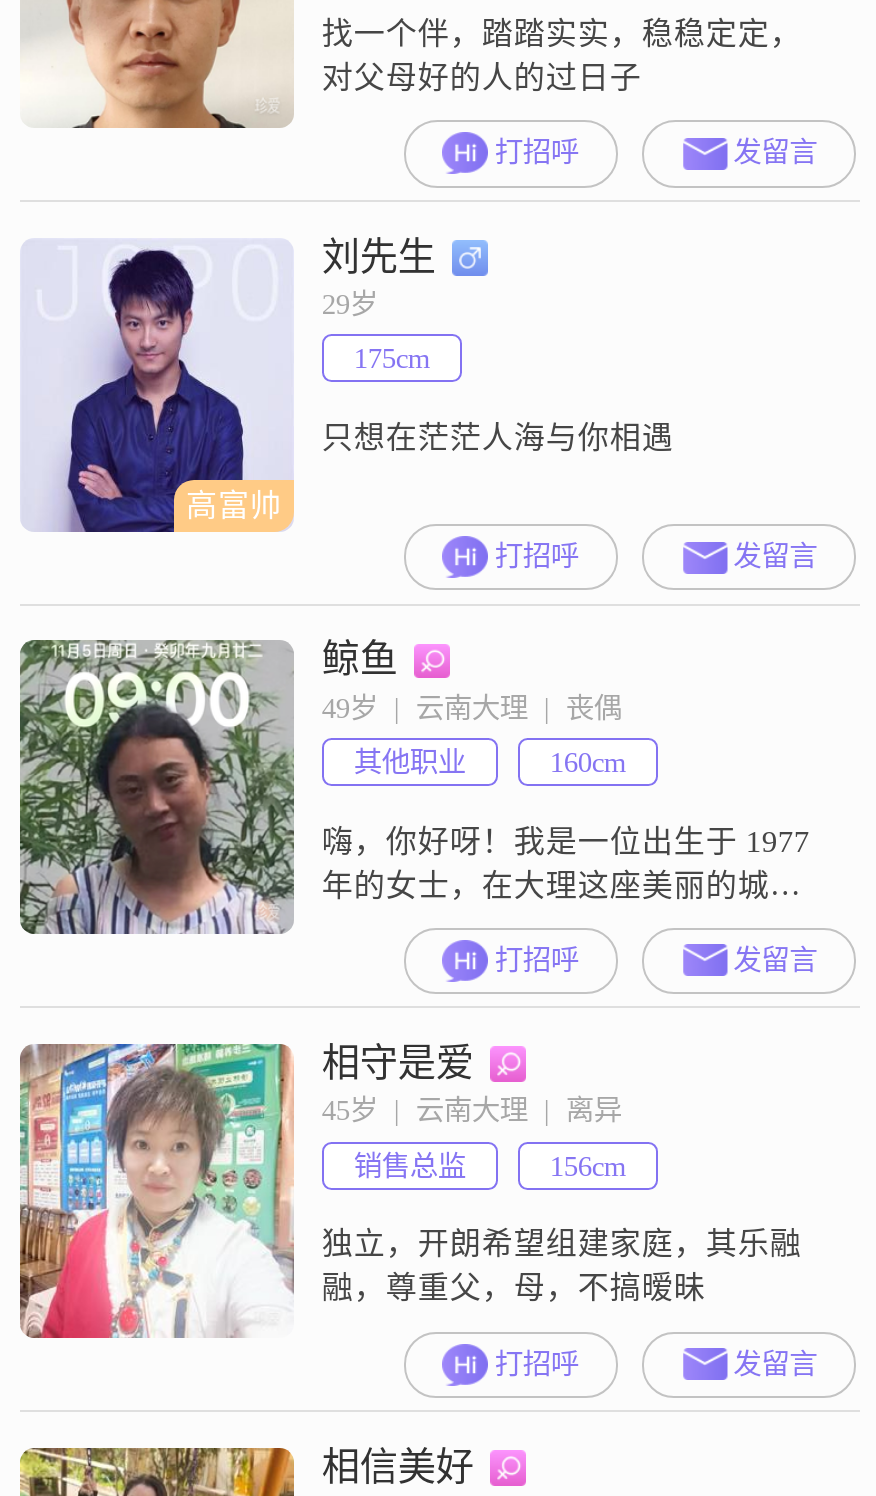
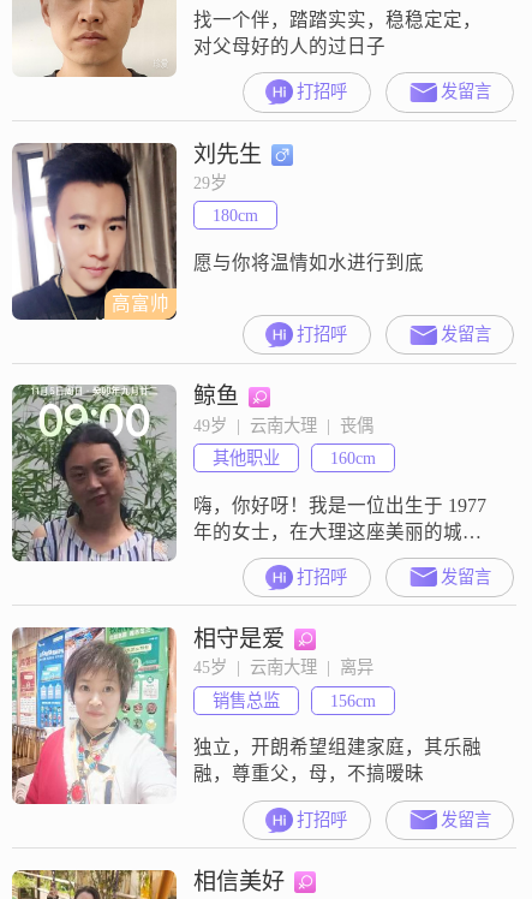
[20,238,674,534] [image] | 只想在茫茫人海与你相遇 -> [11,142,424,321] [image] | 愿与你将温情如水进行到底
[354,342,430,374] 175cm -> [212,206,258,225] 180cm

